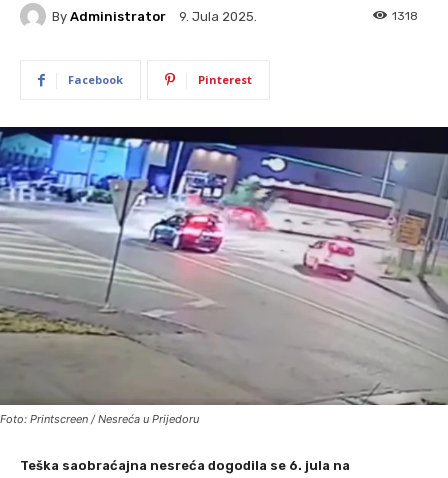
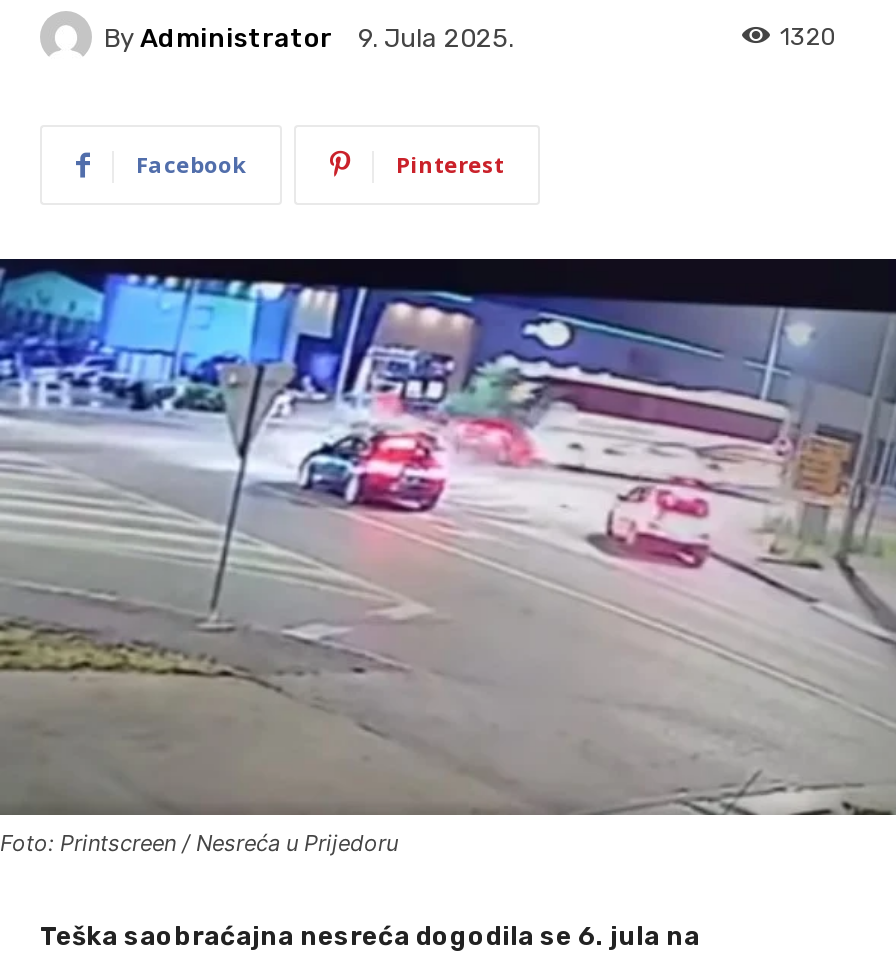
[392,9,418,23] 1318 -> [780,23,836,51] 1320

